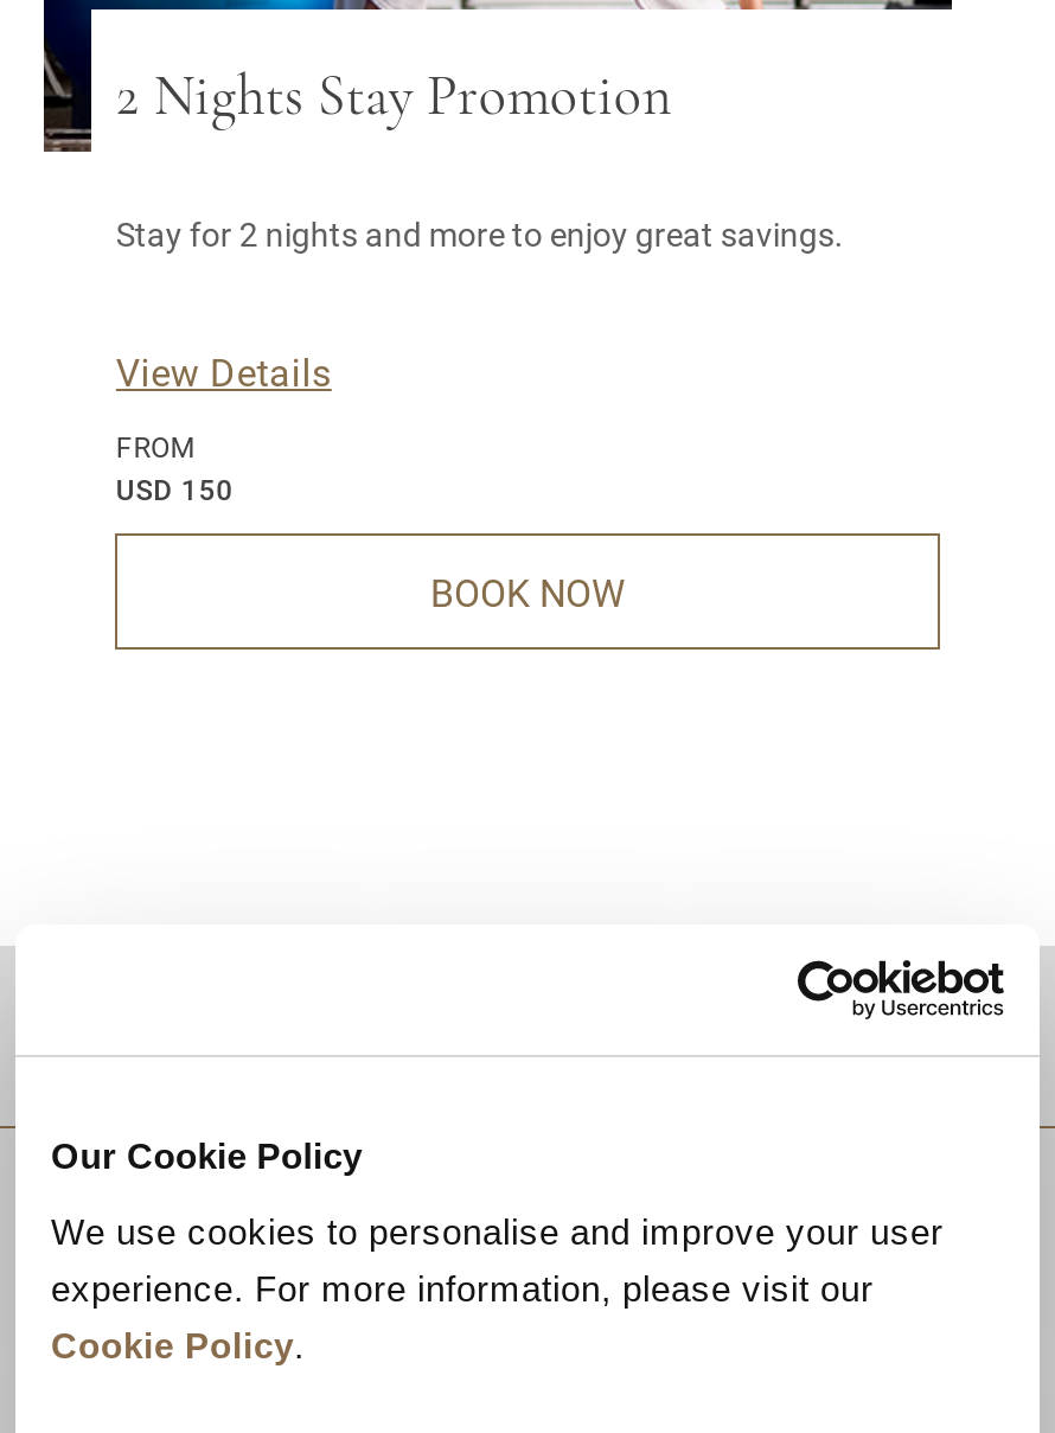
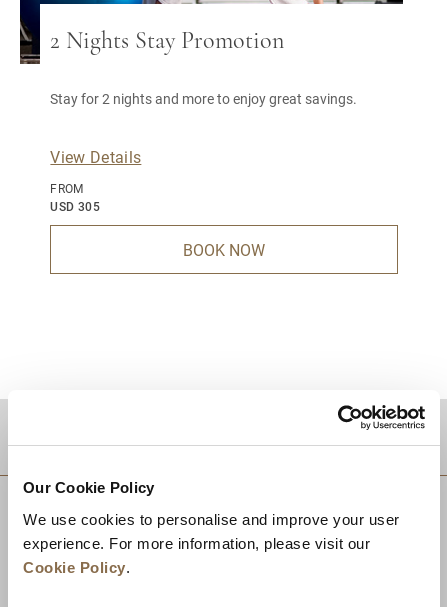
[116,469,233,507] USD 150 -> [50,198,100,214] USD 305

